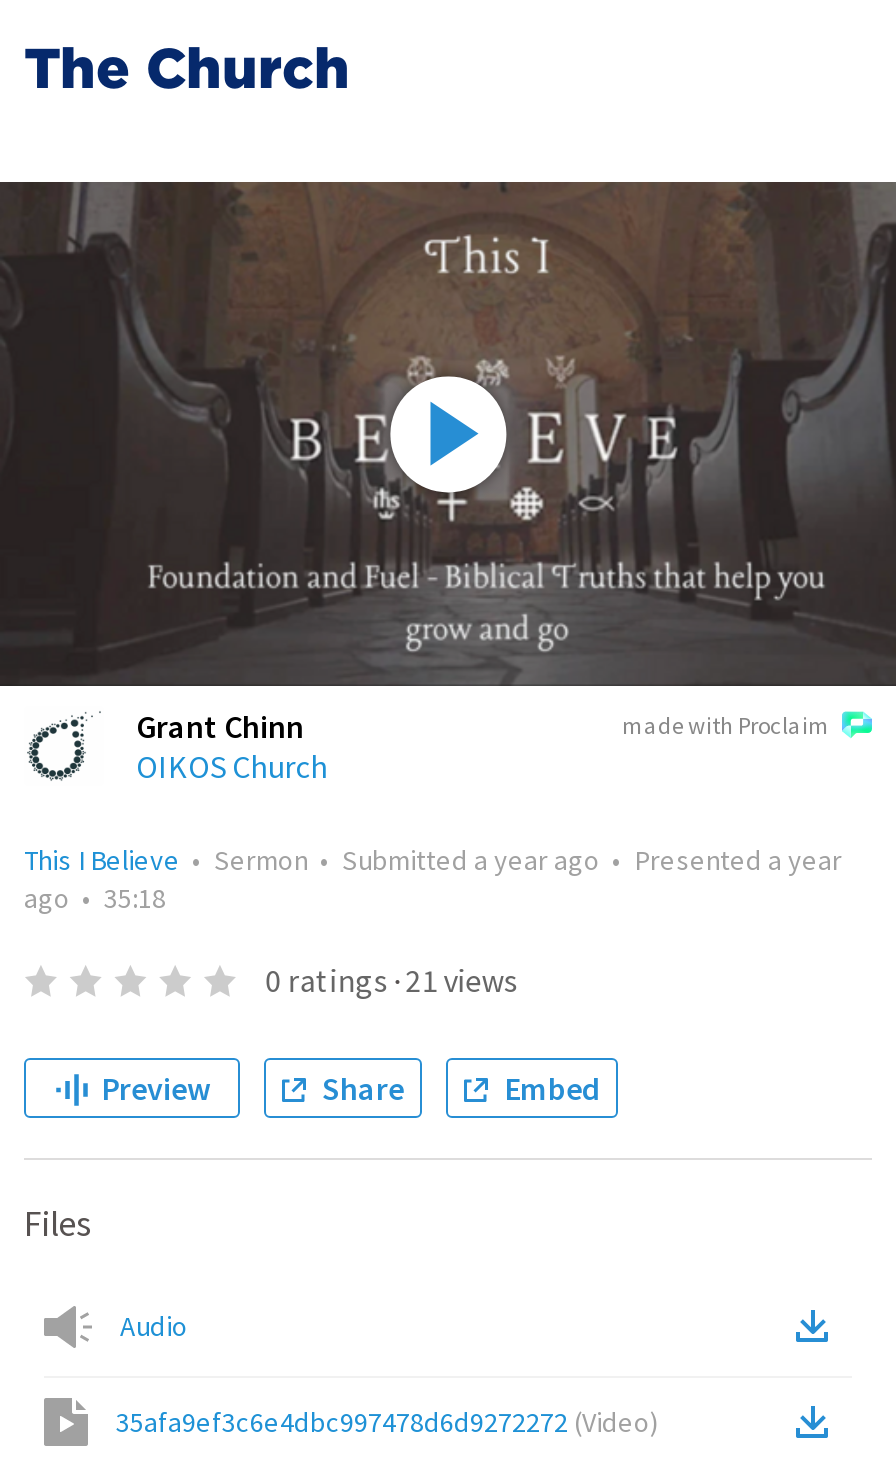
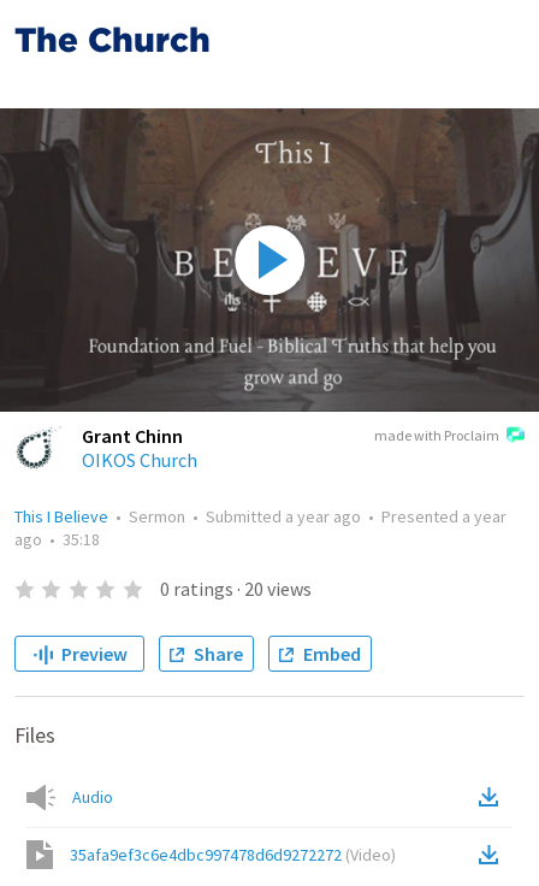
[265,960,517,1000] 0 ratings · 21 views -> [160,577,311,601] 0 ratings · 20 views

